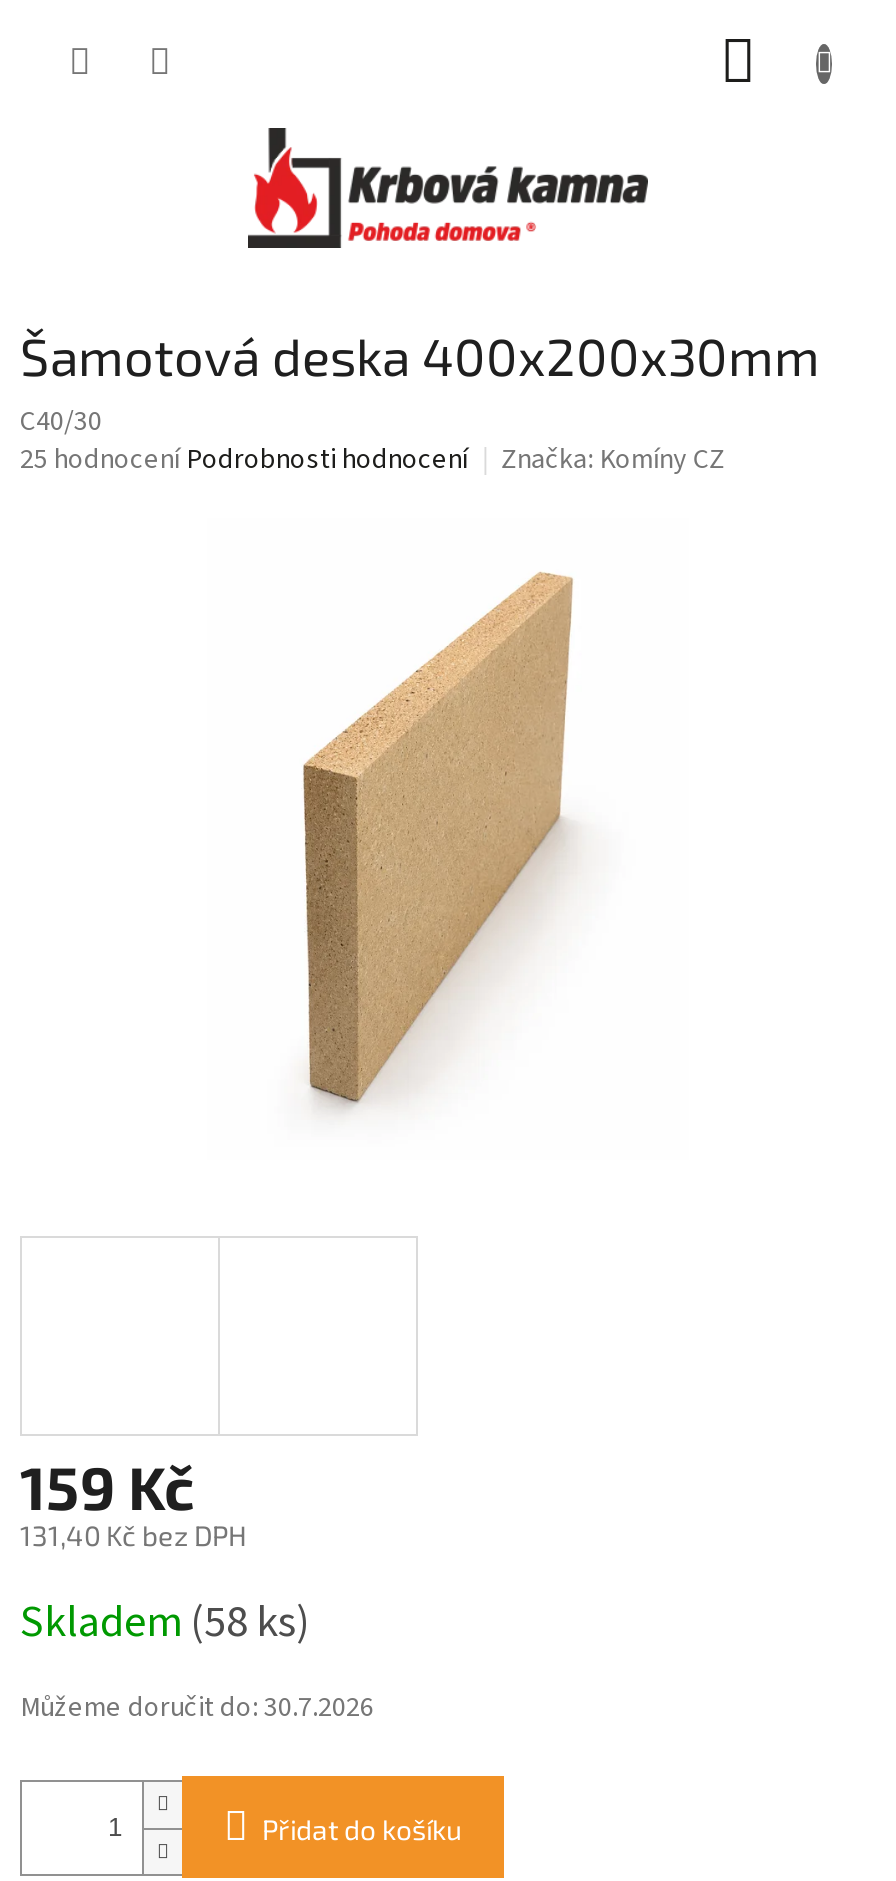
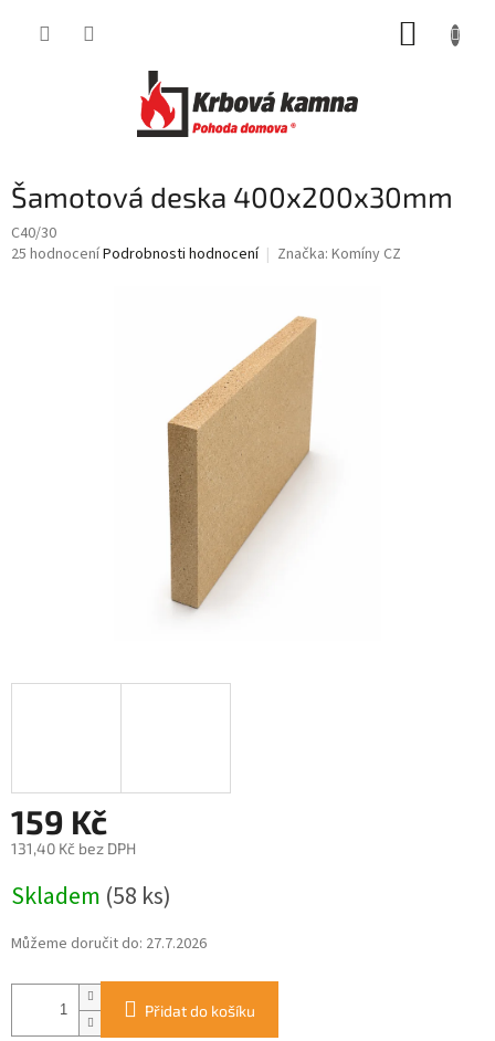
[20,1689,374,1729] Můžeme doručit do: 30.7.2026 -> [11,933,207,955] Můžeme doručit do: 27.7.2026

